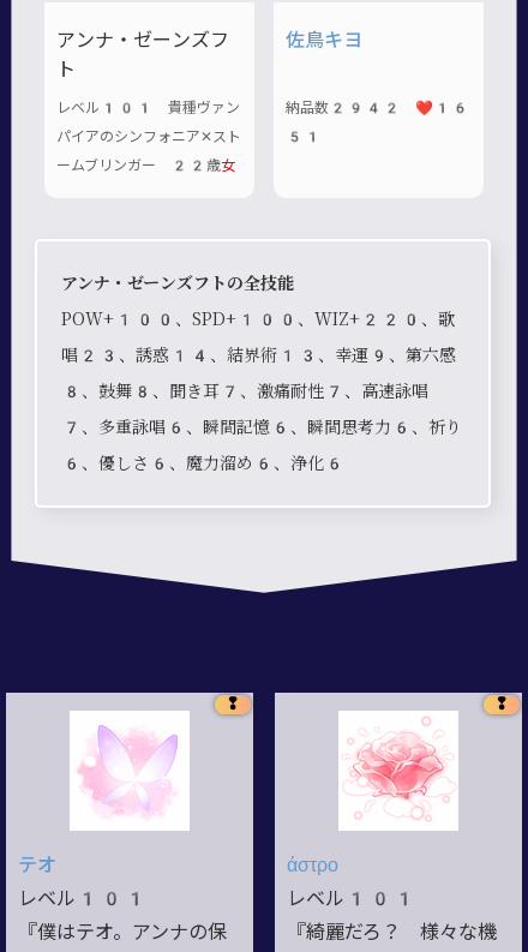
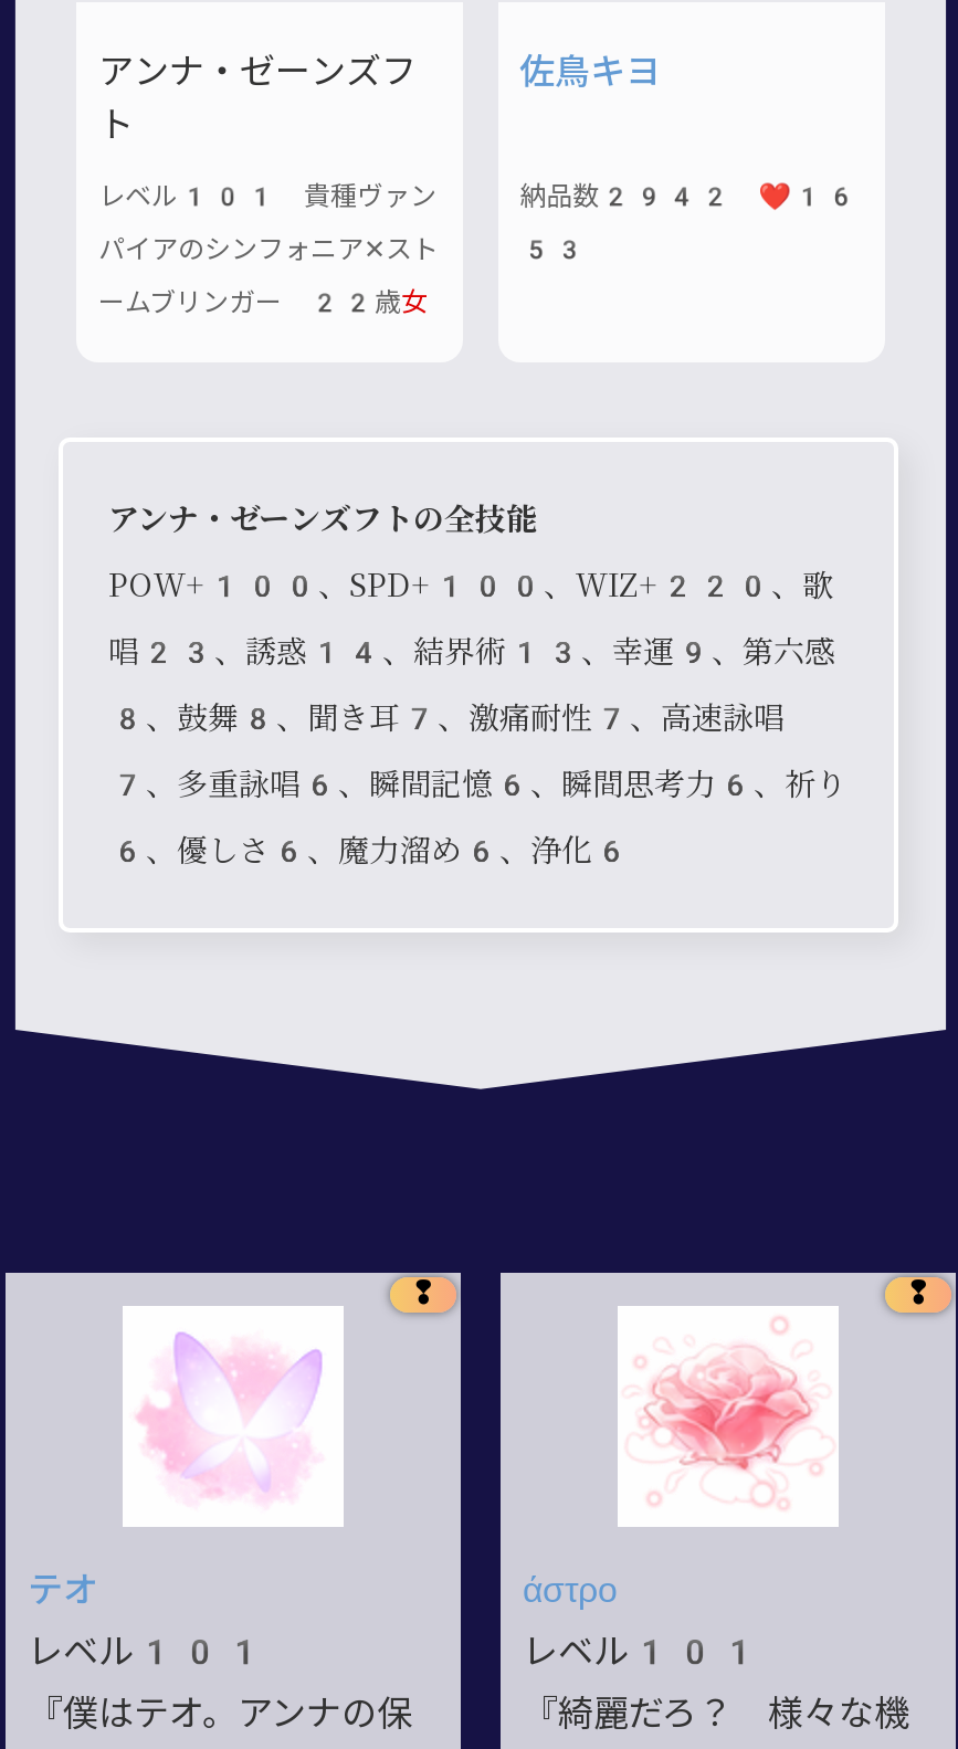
[285,128,321,145] 51 -> [520,234,586,265] 53

